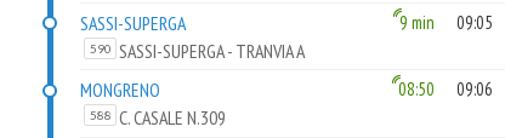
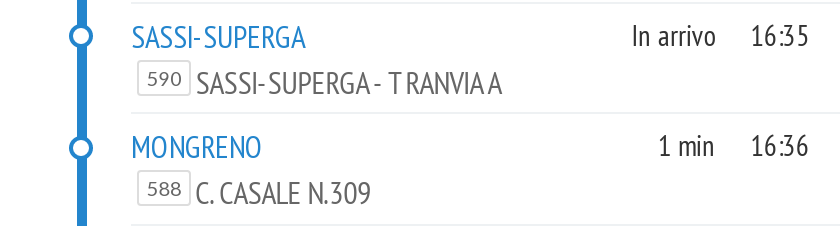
[400,11,492,34] 9 min | 09:05 -> [632,16,810,54] In arrivo | 16:35
[399,78,492,101] 08:50 | 09:06 -> [658,126,810,164] 1 min | 16:36

